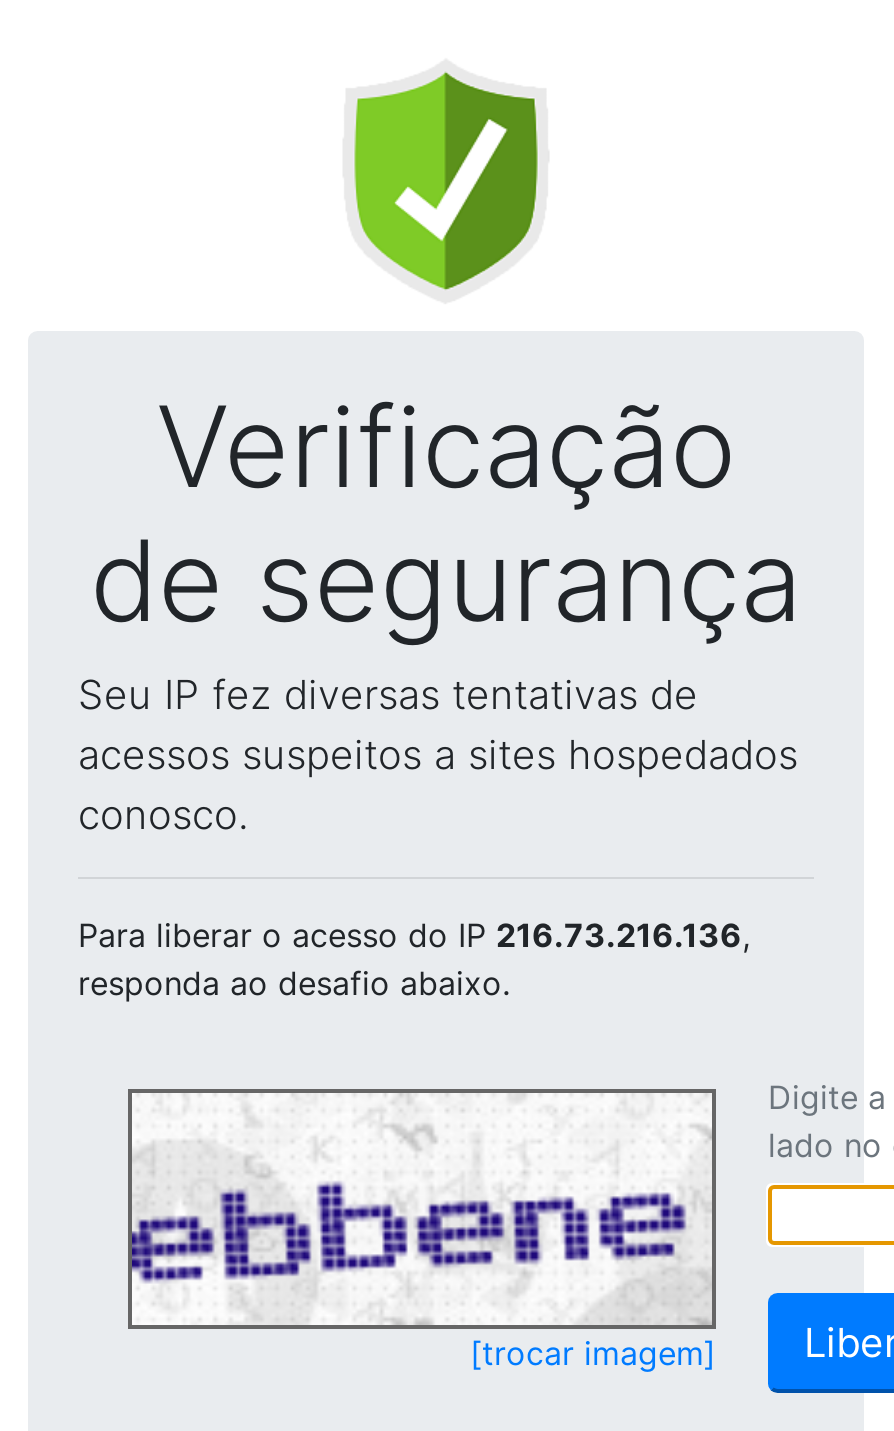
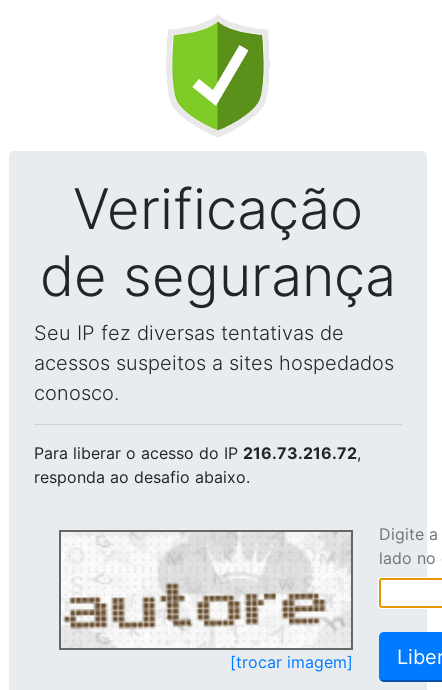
[78,915,750,955] Para liberar o acesso do IP 216.73.216.136, -> [34,443,361,463] Para liberar o acesso do IP 216.73.216.72,
[130,1095,704,1321] [image] -> [61,534,346,647] [image]

